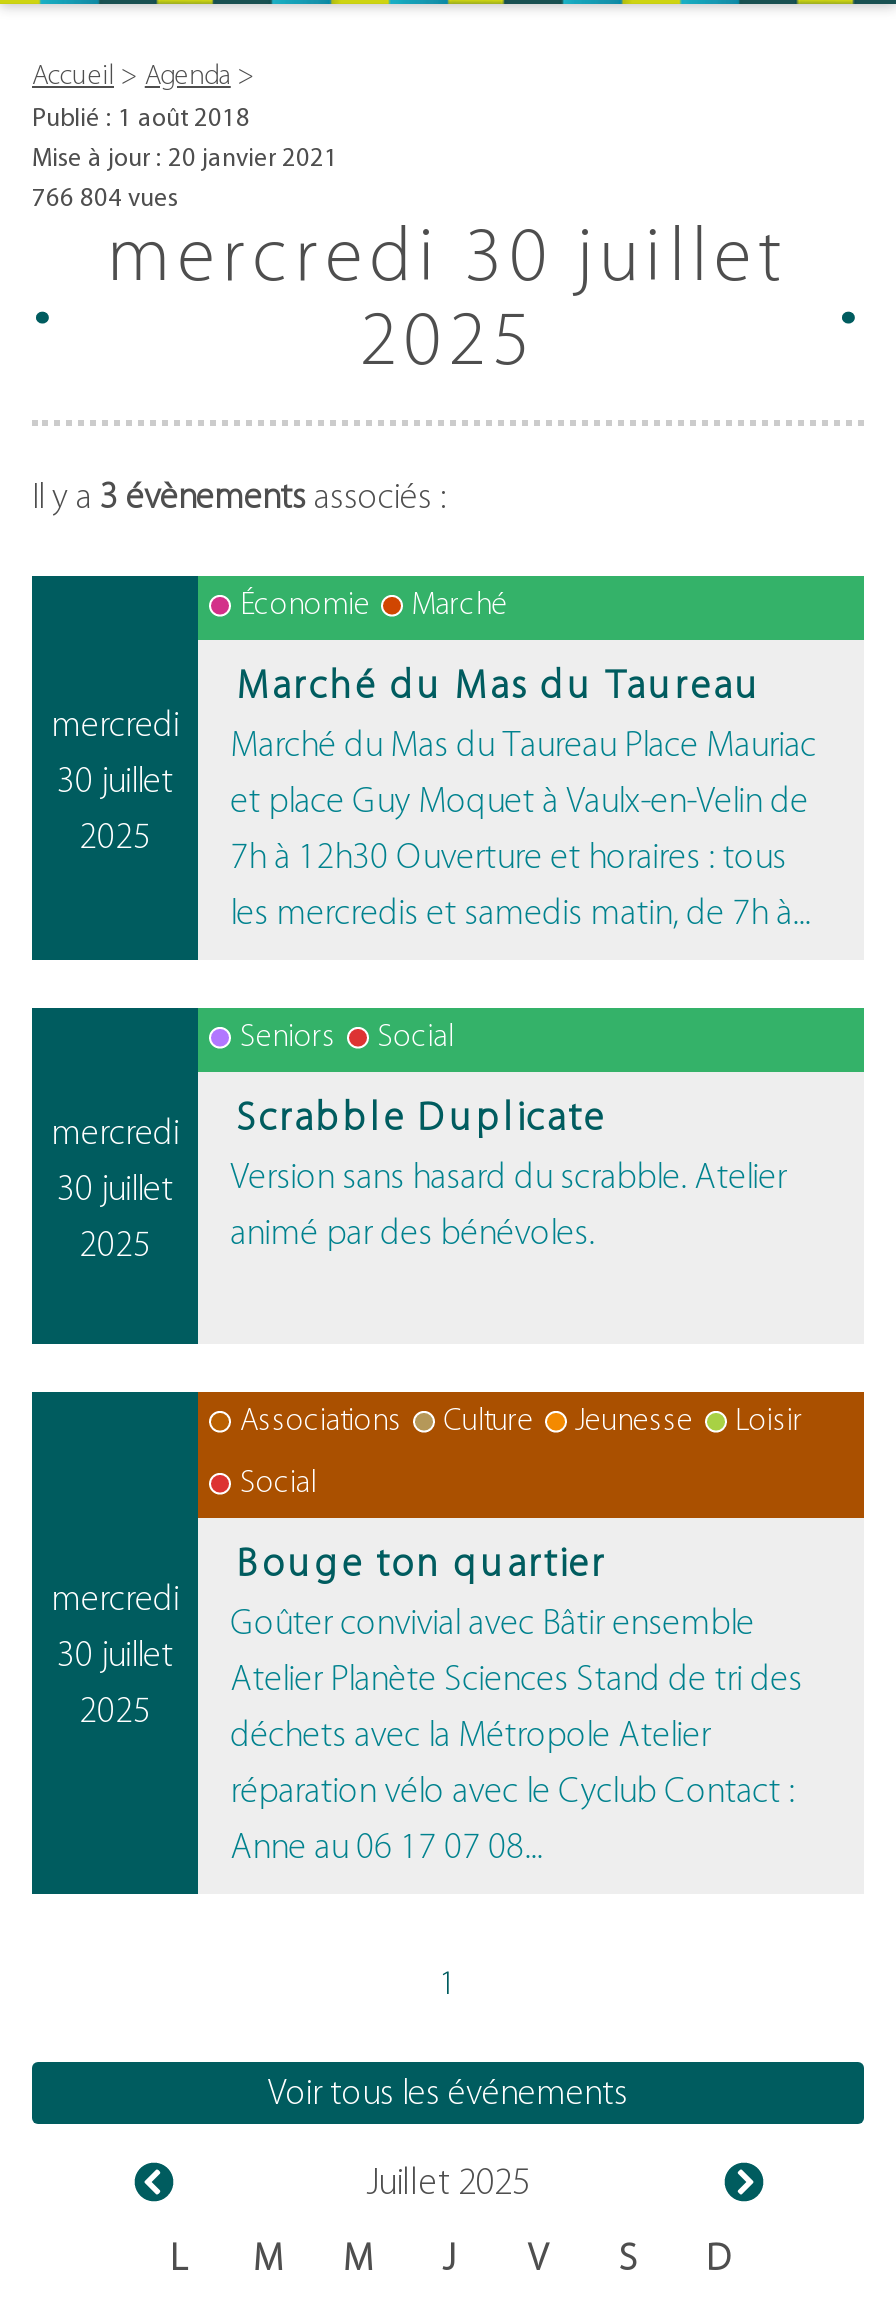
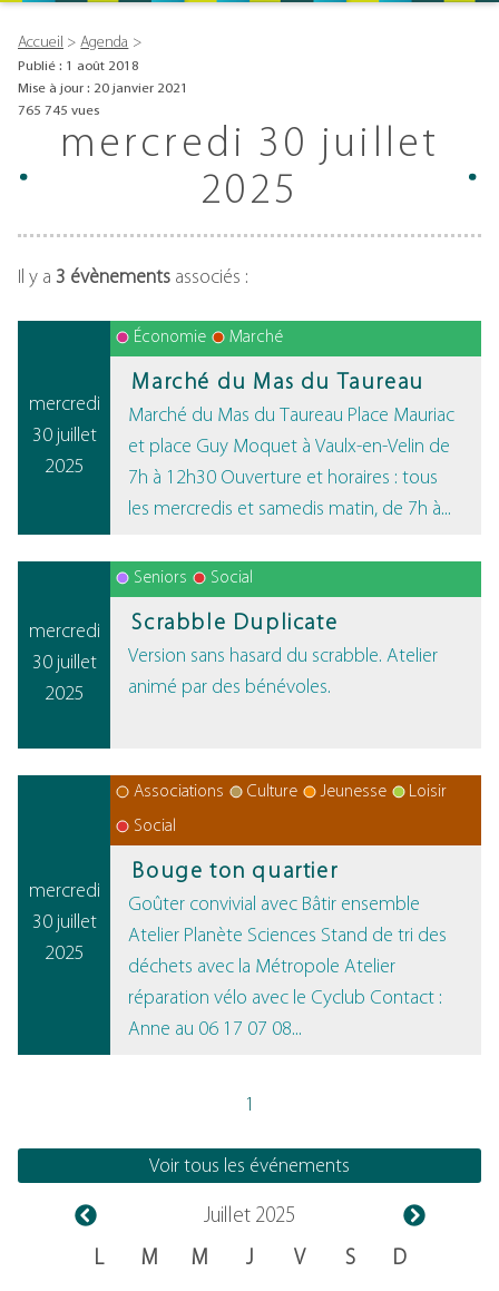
[32,187,178,213] 766 804 vues -> [18,104,99,119] 765 745 vues

